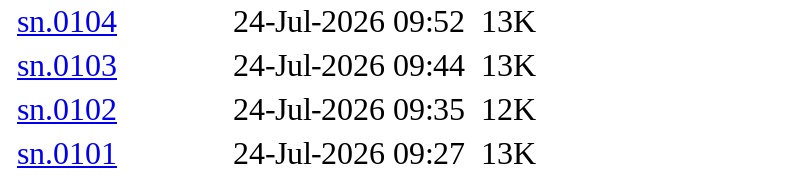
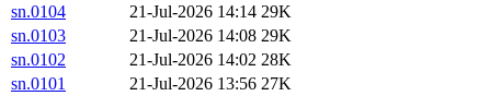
[233,5,537,39] 24-Jul-2026 09:52 13K -> [129,3,292,21] 21-Jul-2026 14:14 29K
[233,49,537,83] 24-Jul-2026 09:44 13K -> [129,27,292,45] 21-Jul-2026 14:08 29K
[233,93,537,127] 24-Jul-2026 09:35 12K -> [129,51,292,69] 21-Jul-2026 14:02 28K
[233,137,537,171] 24-Jul-2026 09:27 13K -> [129,75,292,93] 21-Jul-2026 13:56 27K

